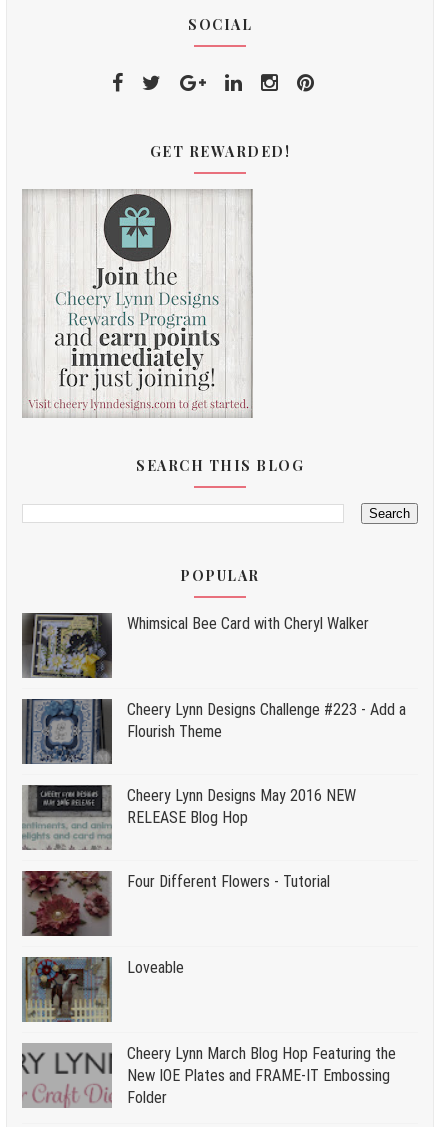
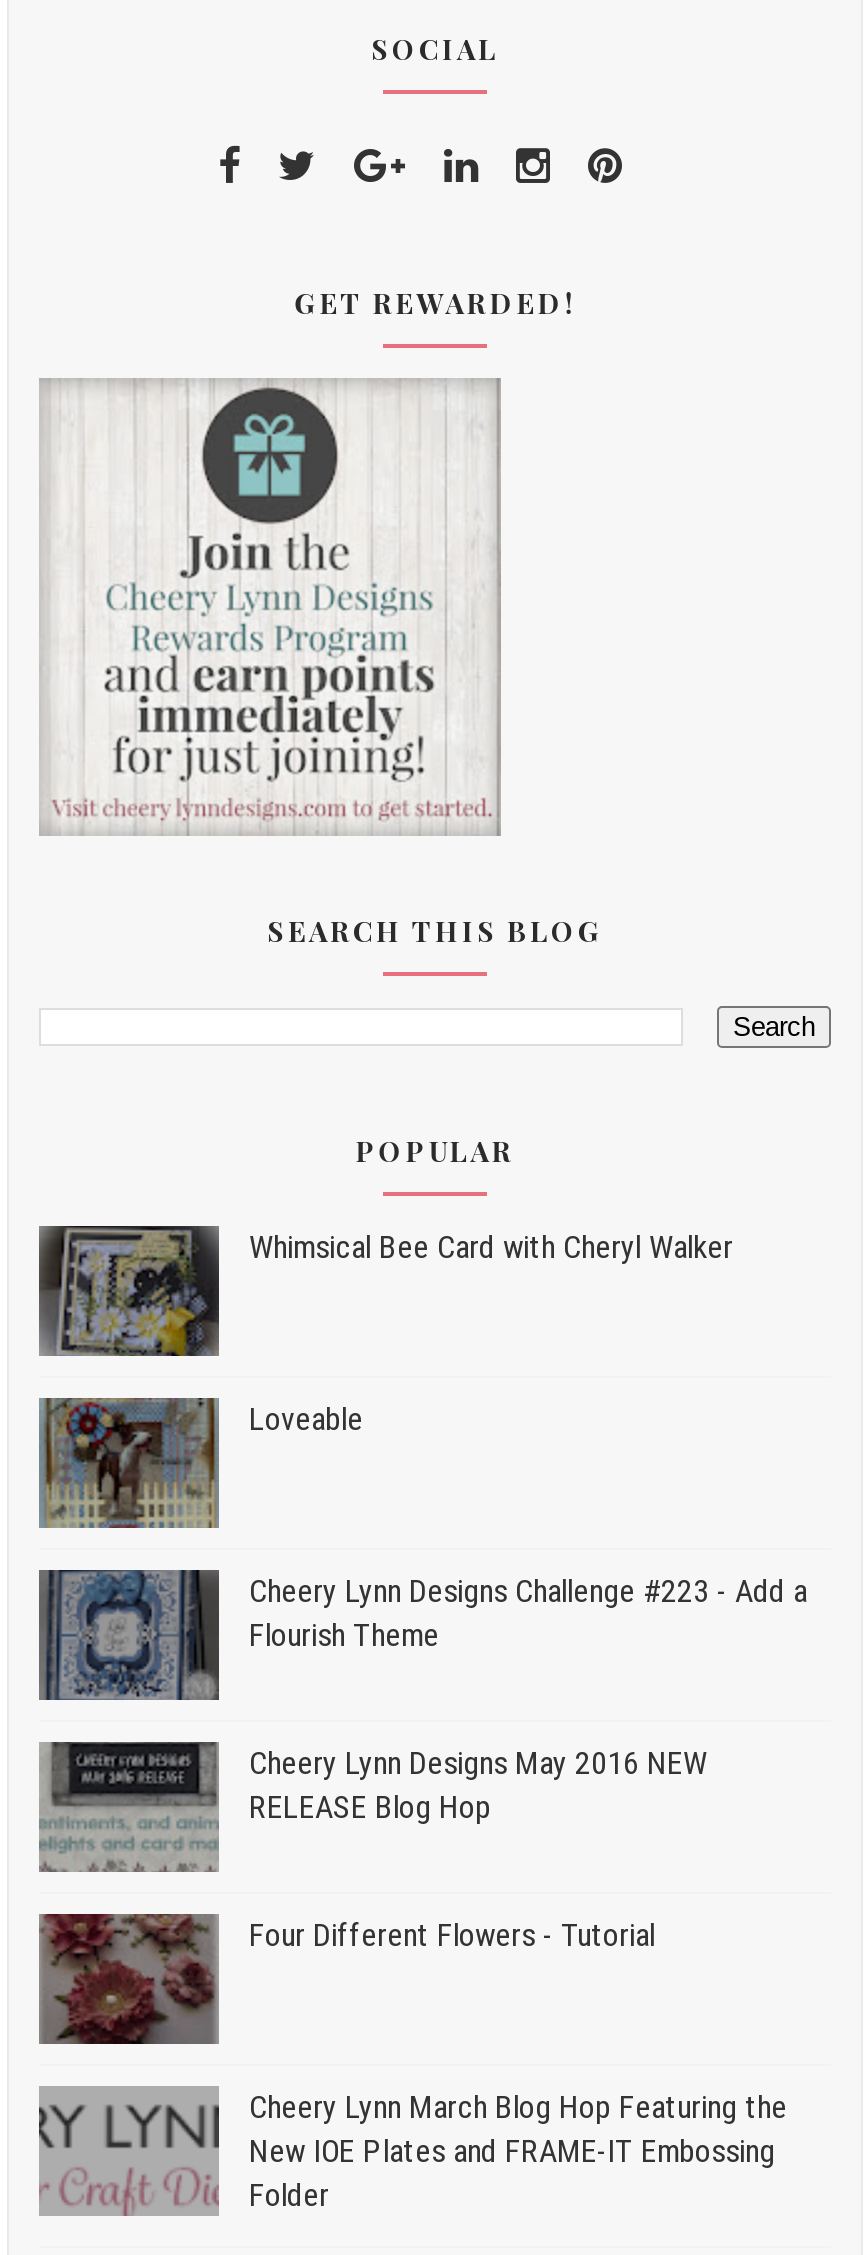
moved [23,698,406,891] -> [41,1568,807,1954]: [image] | Cheery Lynn Designs Challenge #223 - Add a | Flourish Theme | Cheery Lynn Designs May 2016 NEW | RELEASE Blog Hop | Four Different Flowers - Tutorial
moved [22,869,112,937] -> [39,1910,219,2046]: [image]
moved [23,957,184,1022] -> [39,1398,363,1528]: [image] | Loveable

